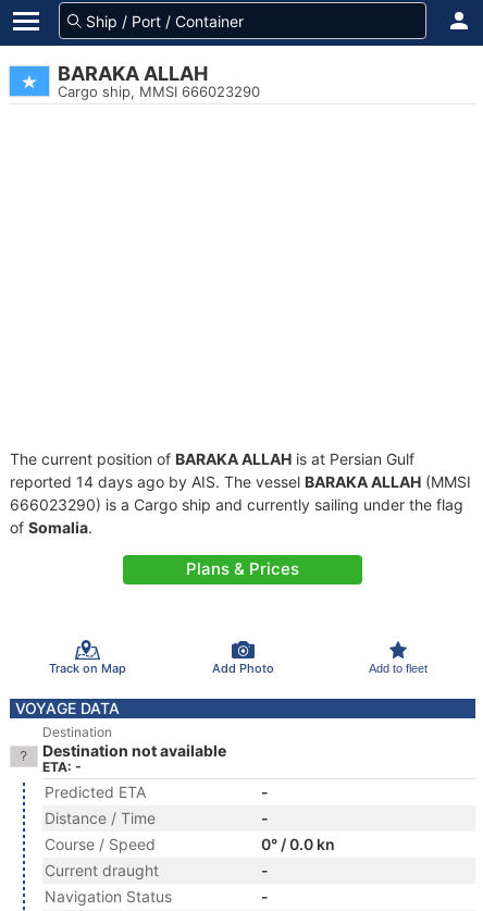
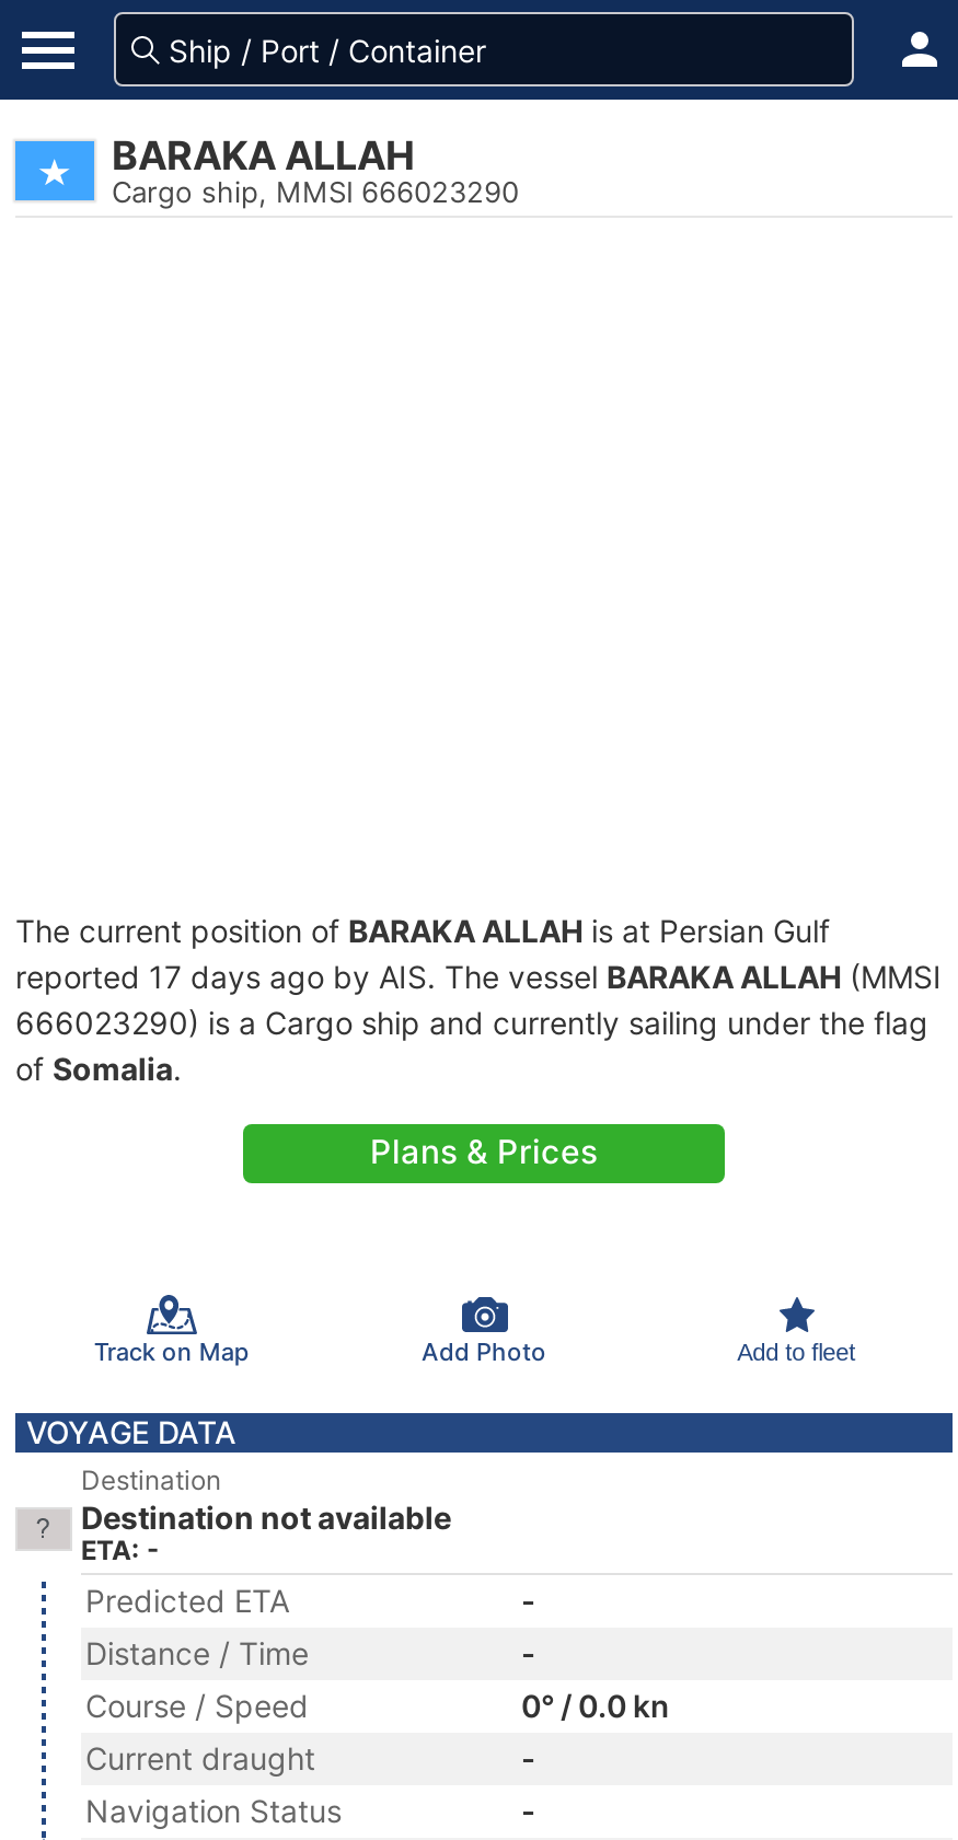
[10,472,471,491] reported 14 days ago by AIS. The vessel BARAKA ALLAH (MMSI -> [15,958,942,995] reported 17 days ago by AIS. The vessel BARAKA ALLAH (MMSI

